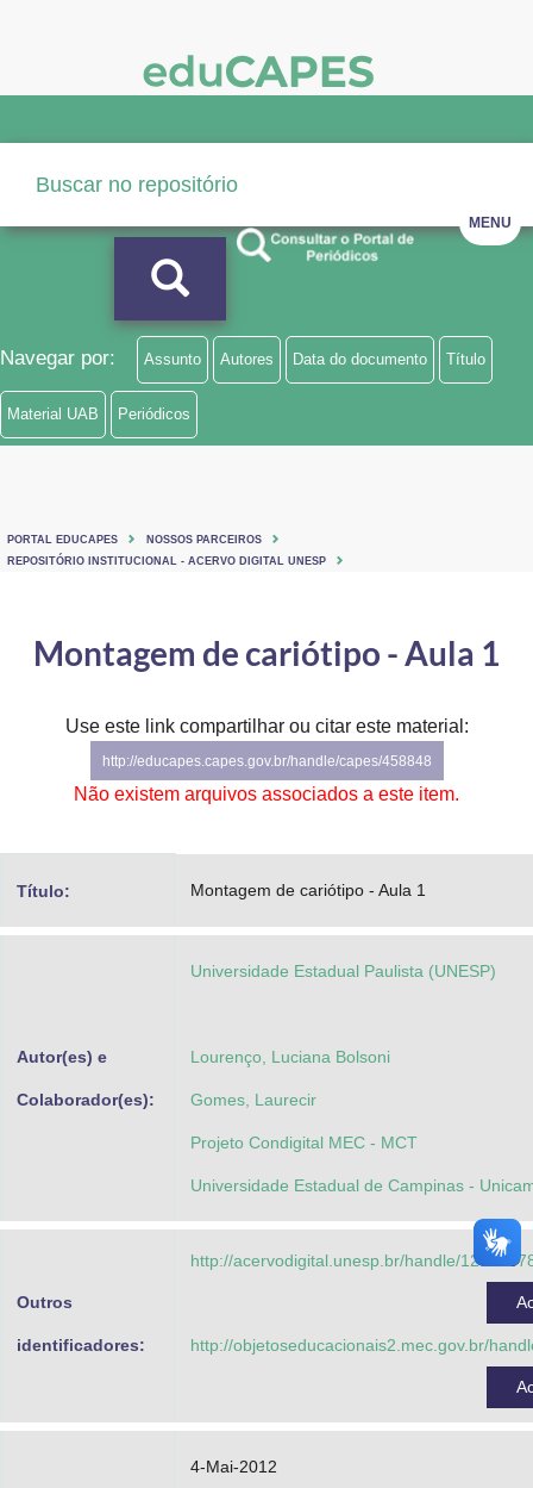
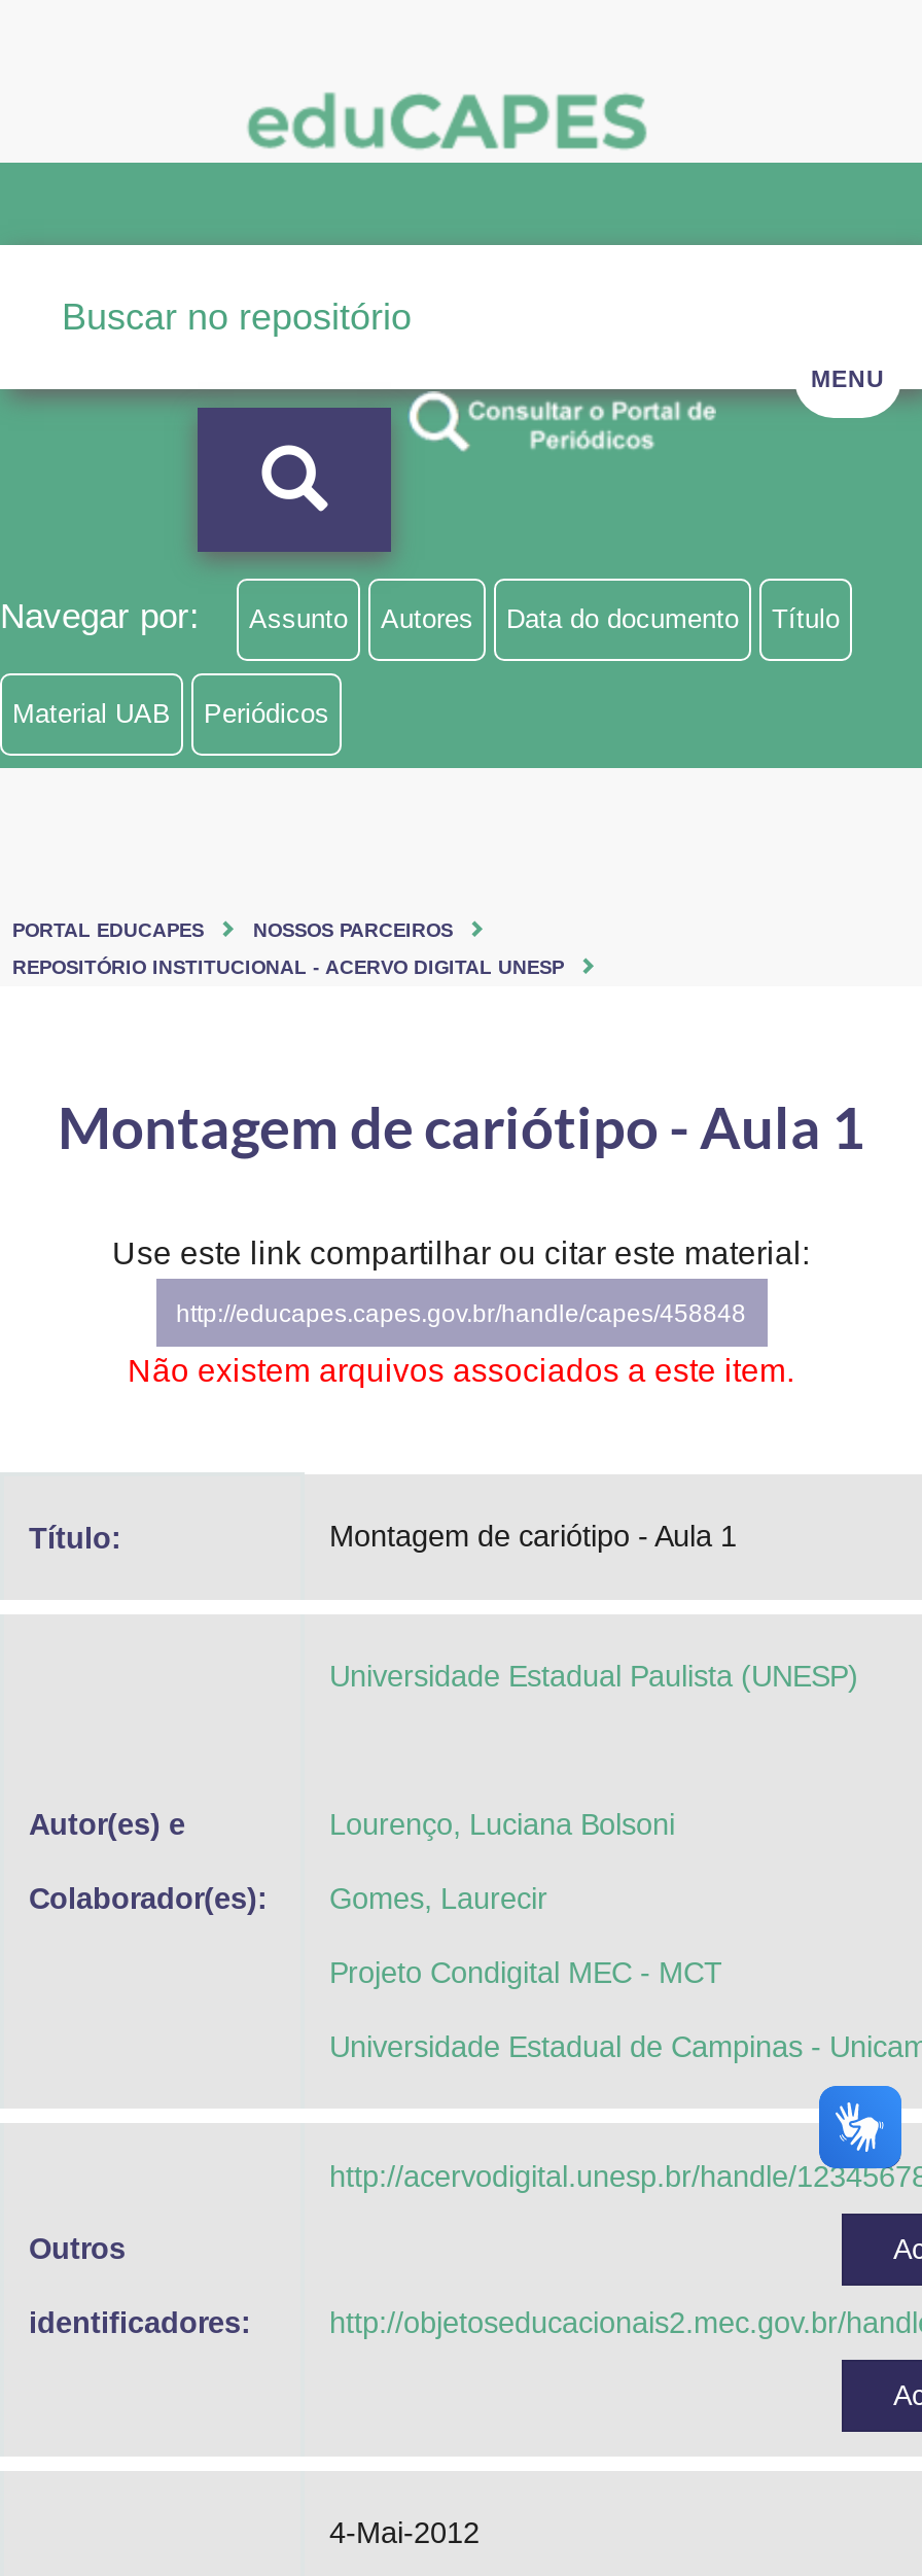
[474,1208,522,1249] [image] -> [817,2084,903,2156] [image]

